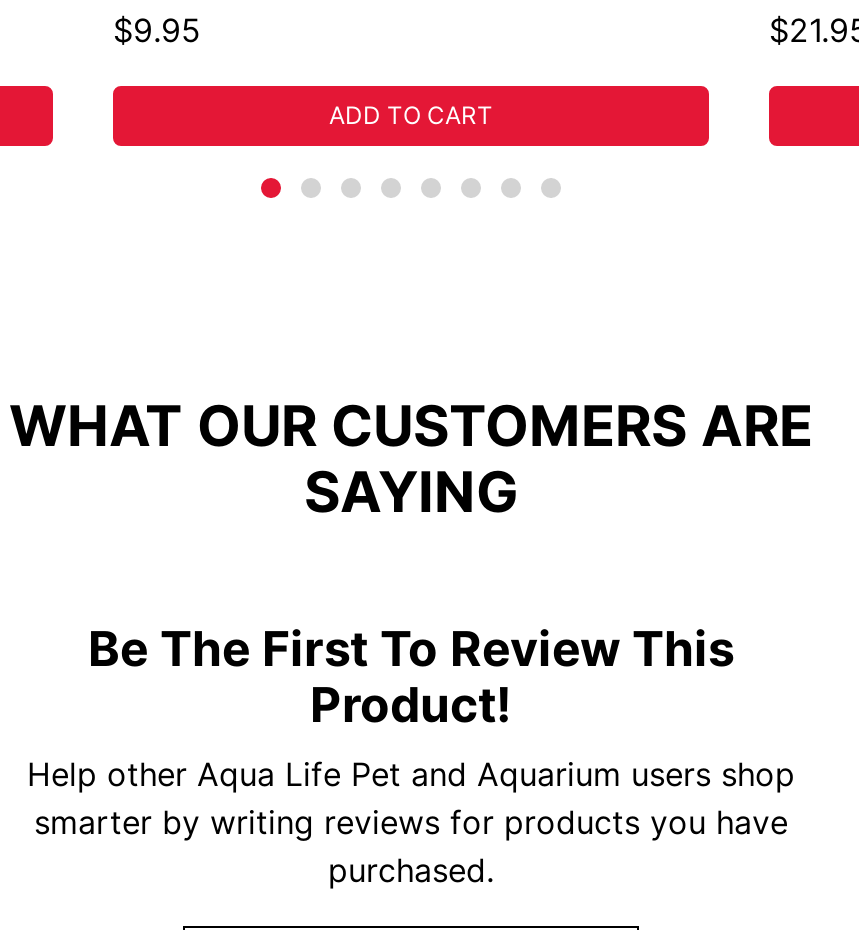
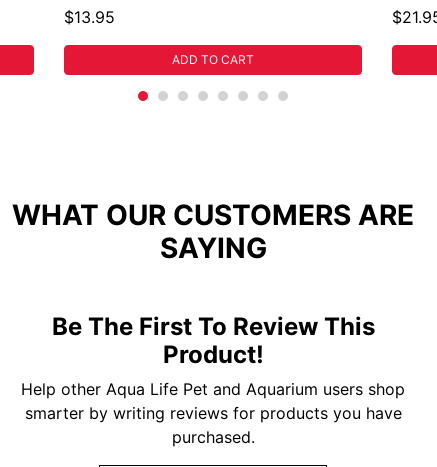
[113,9,201,49] $9.95 -> [64,6,115,26] $13.95

